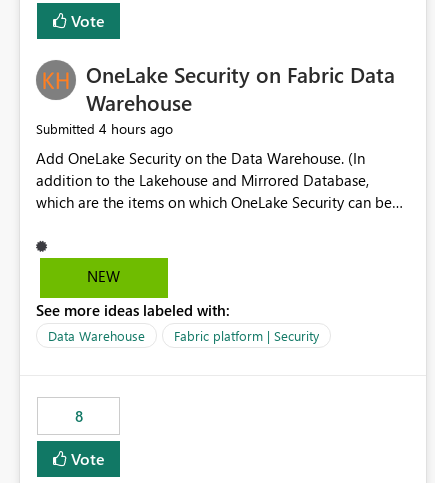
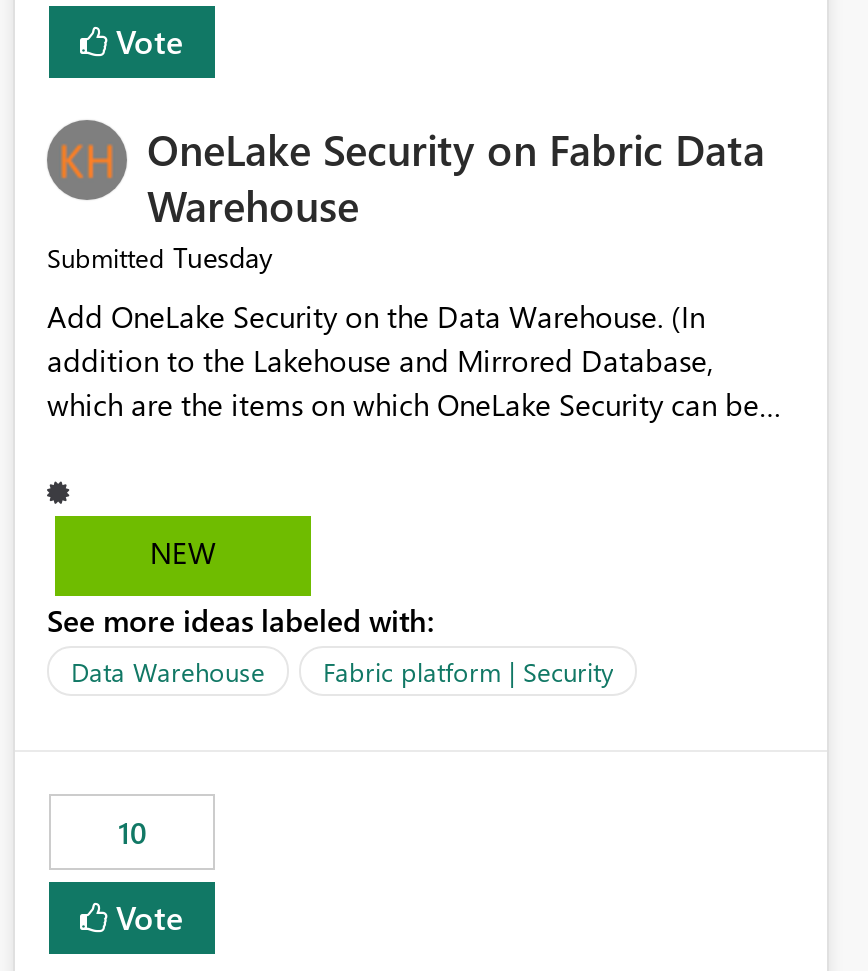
[36,119,173,138] Submitted 4 hours ago -> [47,239,273,277] Submitted Tuesday
[74,406,82,426] 8 -> [118,813,146,853] 10

